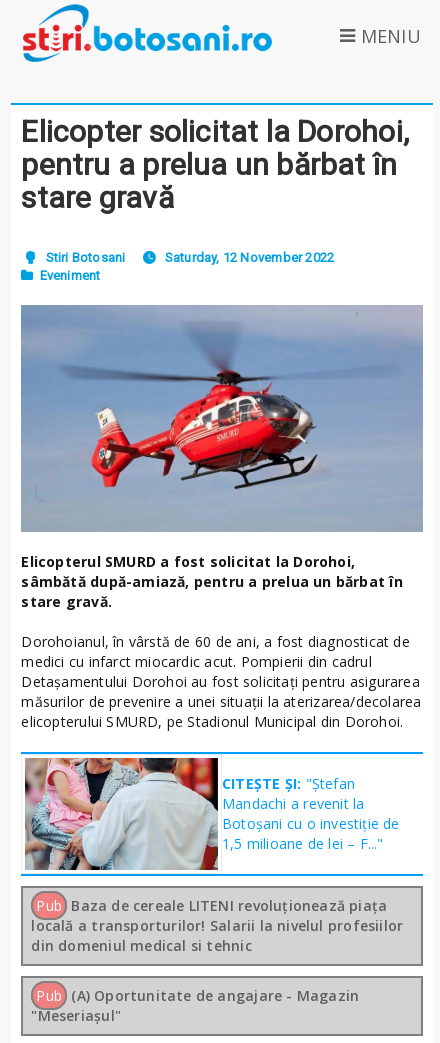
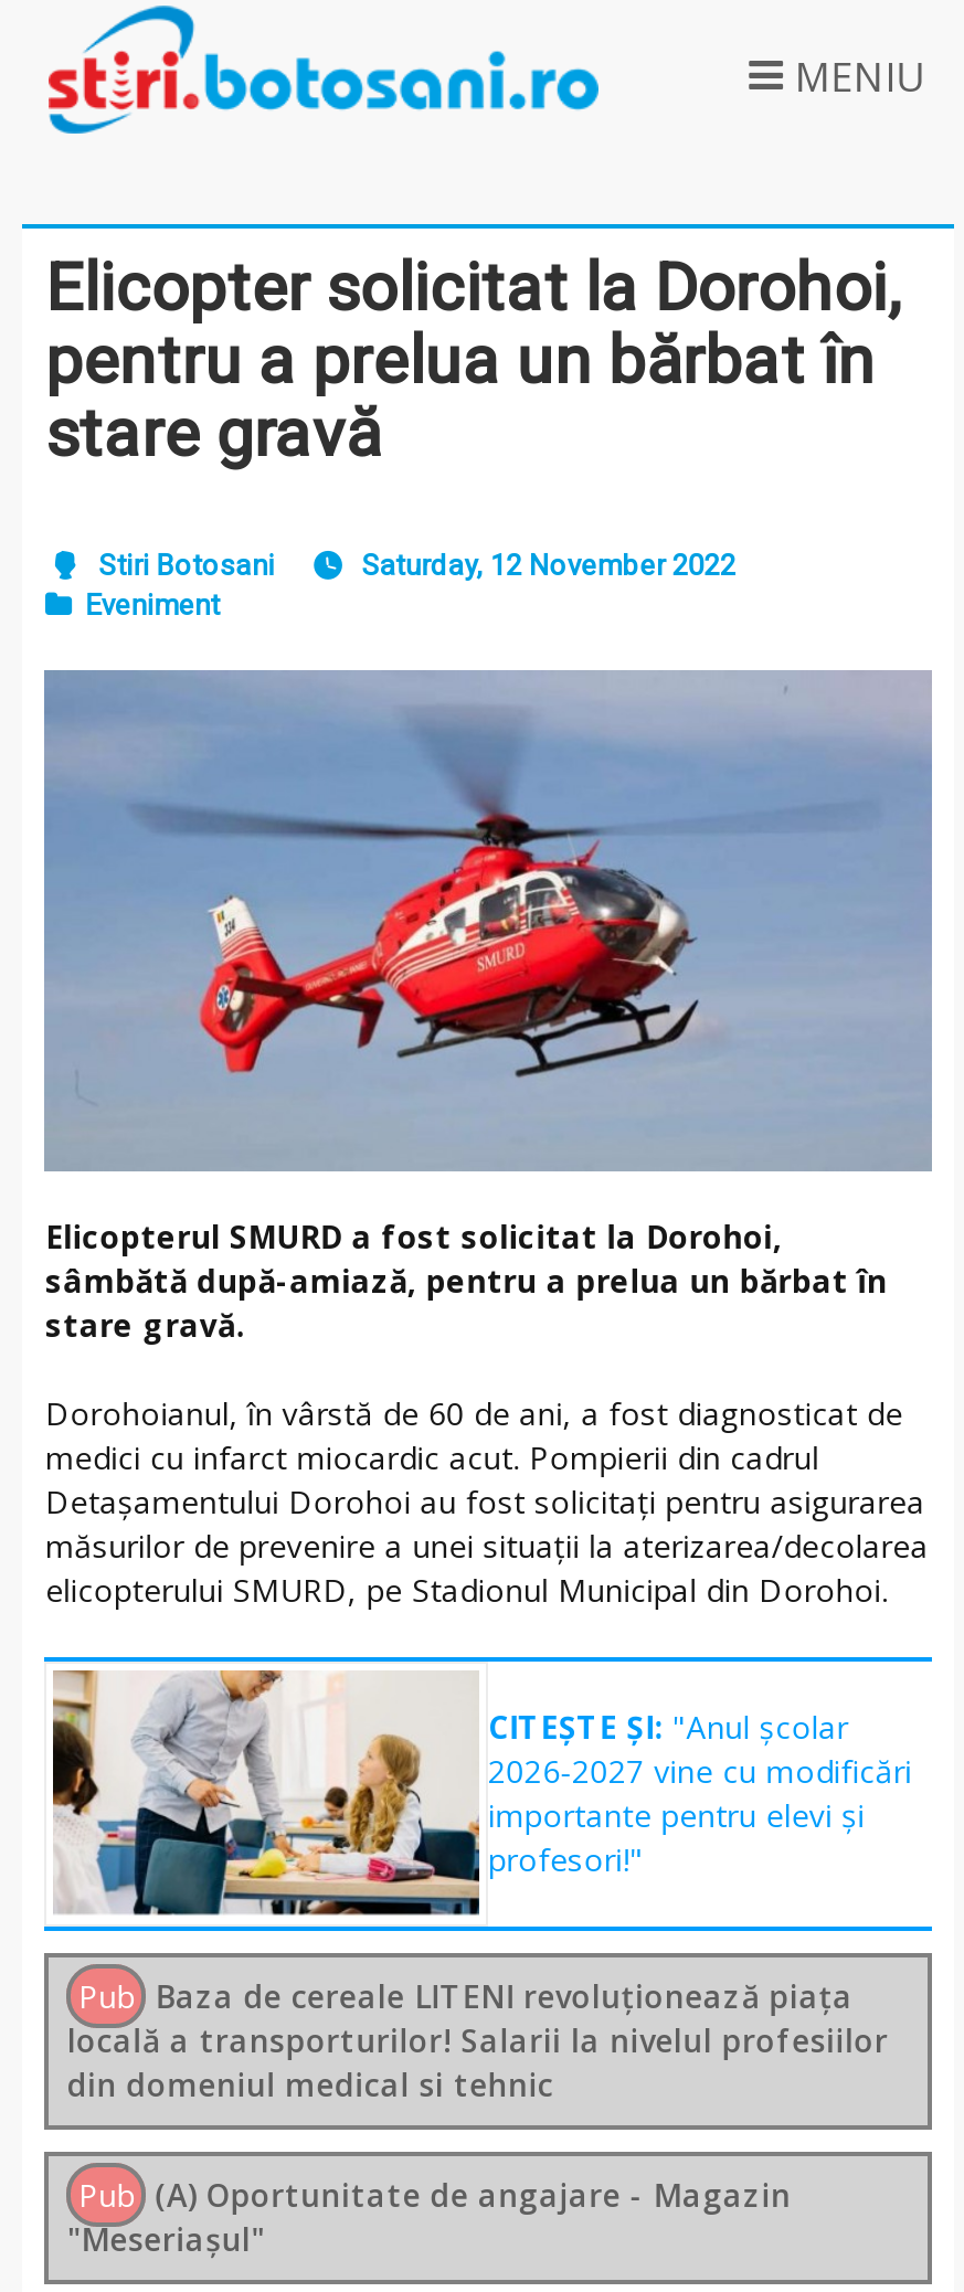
[24,757,400,871] [image] | CITEȘTE ȘI: "Ștefan | Mandachi a revenit la | Botoșani cu o investiție de | 1,5 milioane de lei – F..." -> [53,1670,912,1918] [image] | CITEȘTE ȘI: "Anul școlar | 2026-2027 vine cu modificări | importante pentru elevi și | profesori!"

